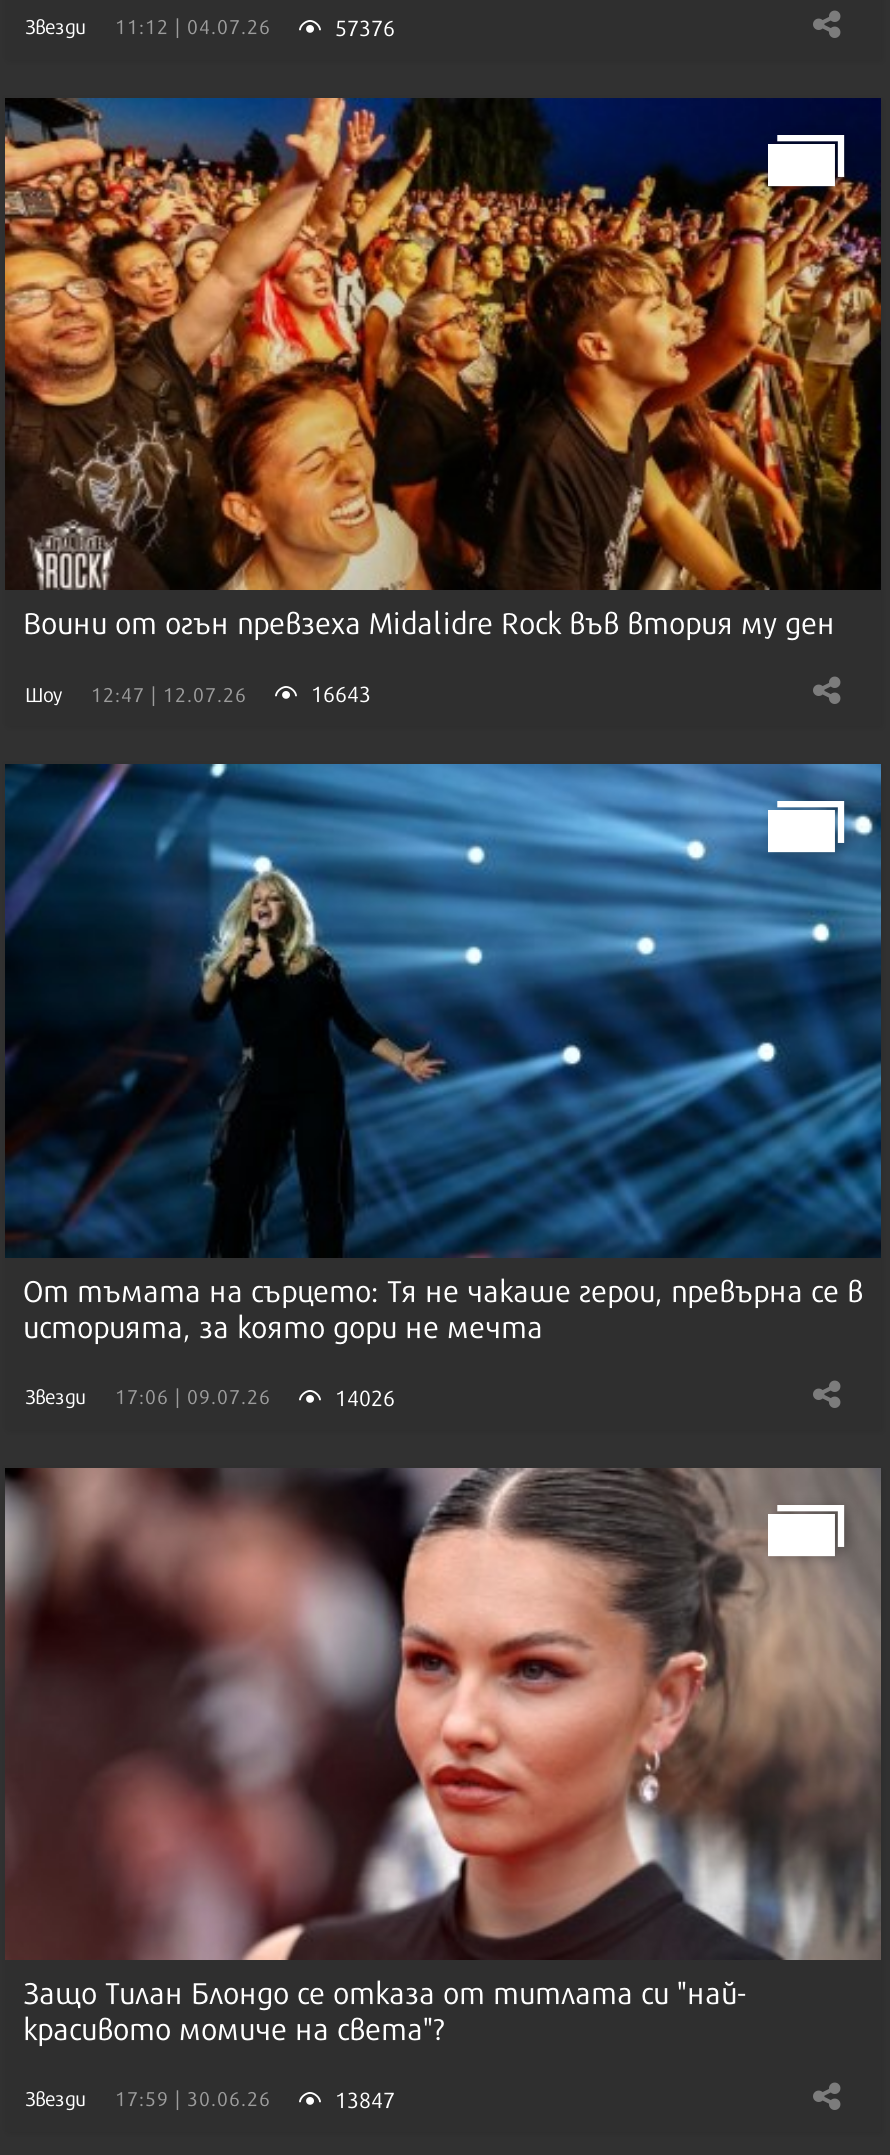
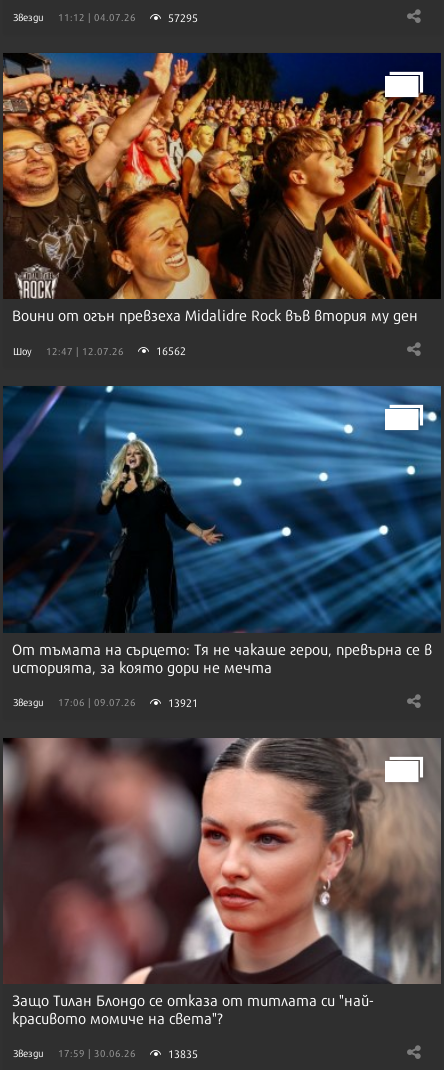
[329,10,395,42] 57376 -> [165,9,198,25] 57295
[305,676,371,708] 16643 -> [153,342,186,358] 16562
[329,1379,395,1411] 14026 -> [165,693,198,709] 13921
[329,2082,395,2114] 13847 -> [165,1045,198,1061] 13835

